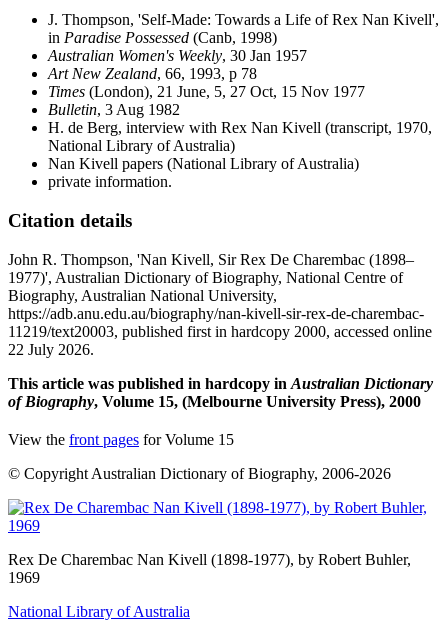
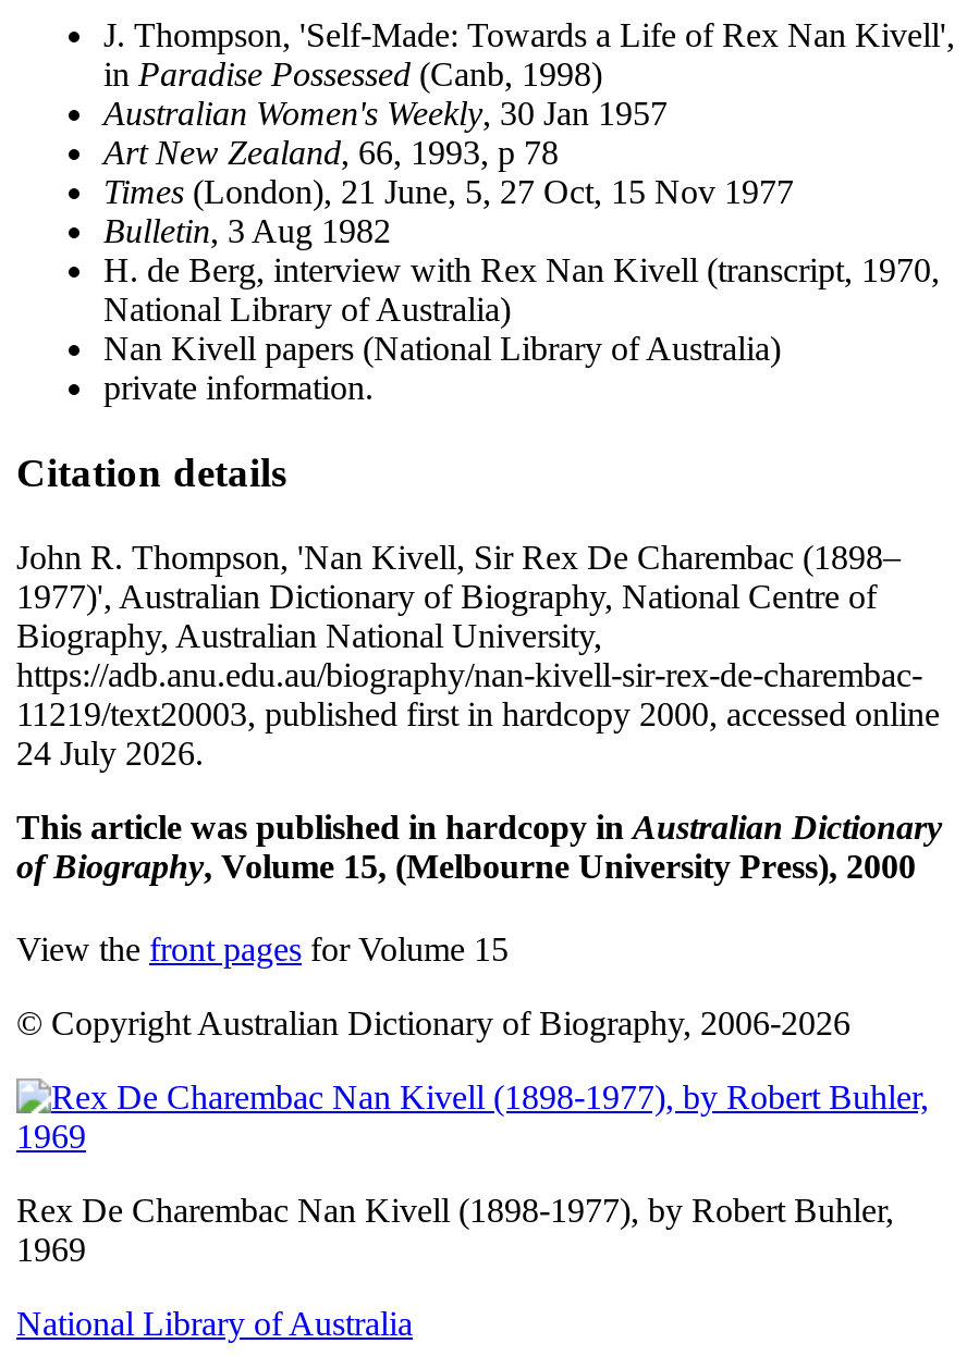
[8,341,94,358] 22 July 2026. -> [16,734,204,771] 24 July 2026.

